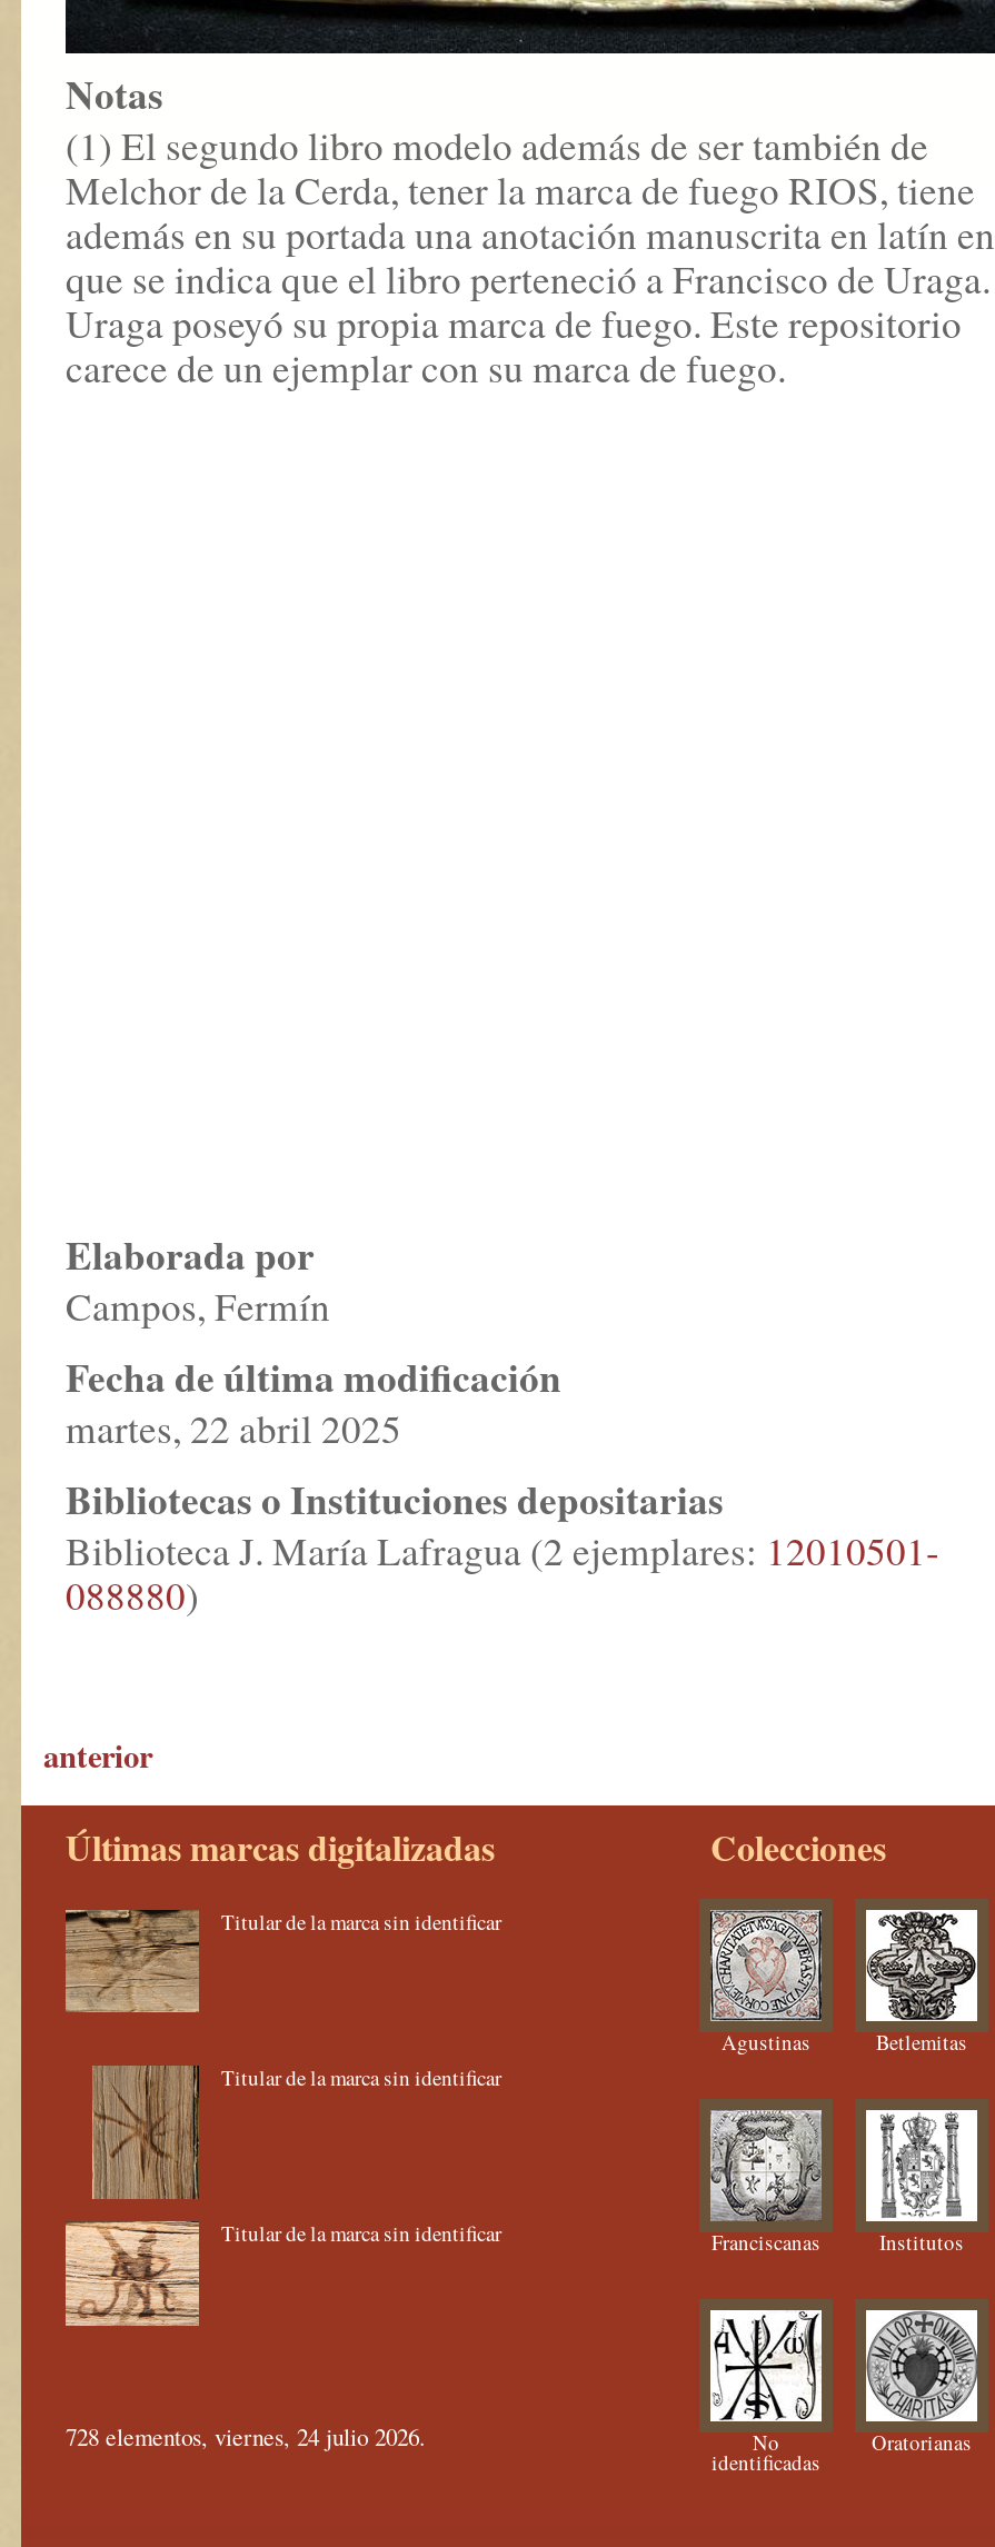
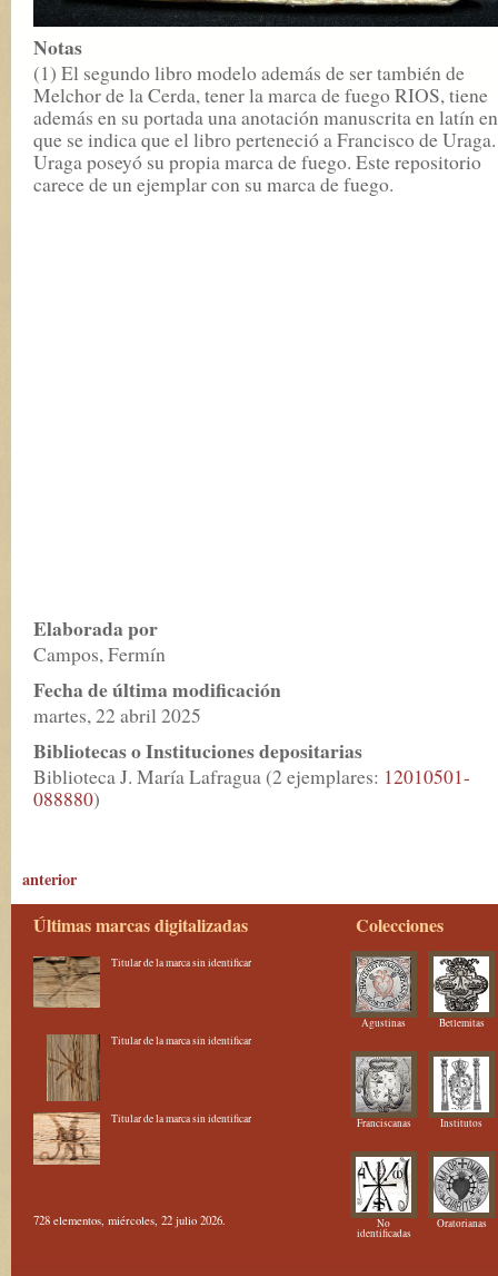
[66,2421,426,2452] 728 elementos, viernes, 24 julio 2026. -> [33,1212,226,1228] 728 elementos, miércoles, 22 julio 2026.

